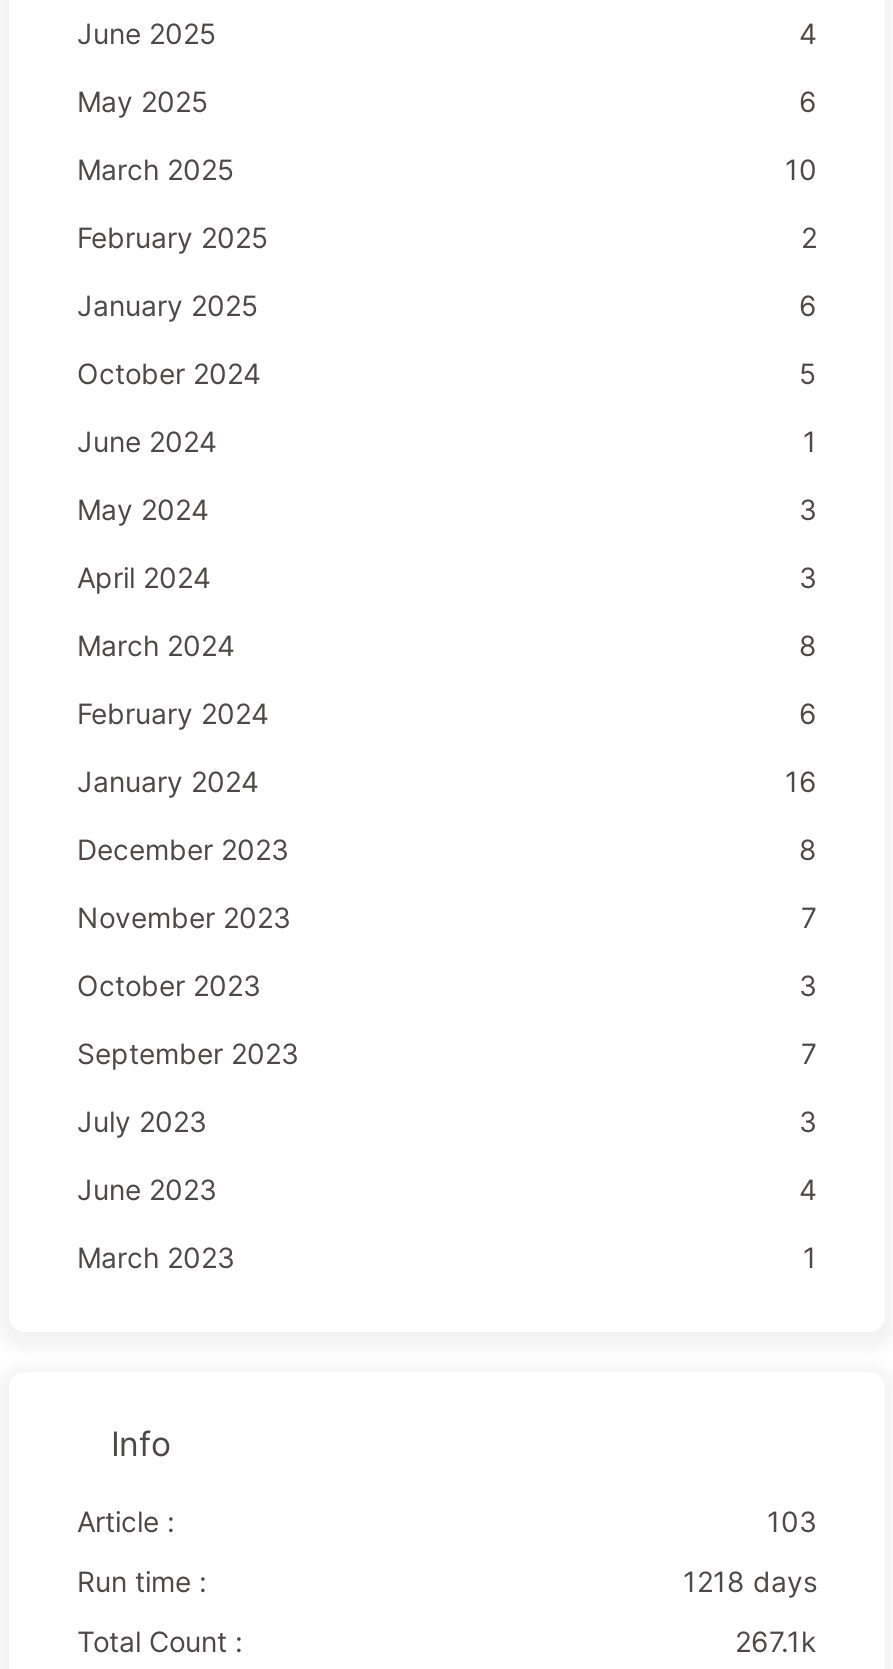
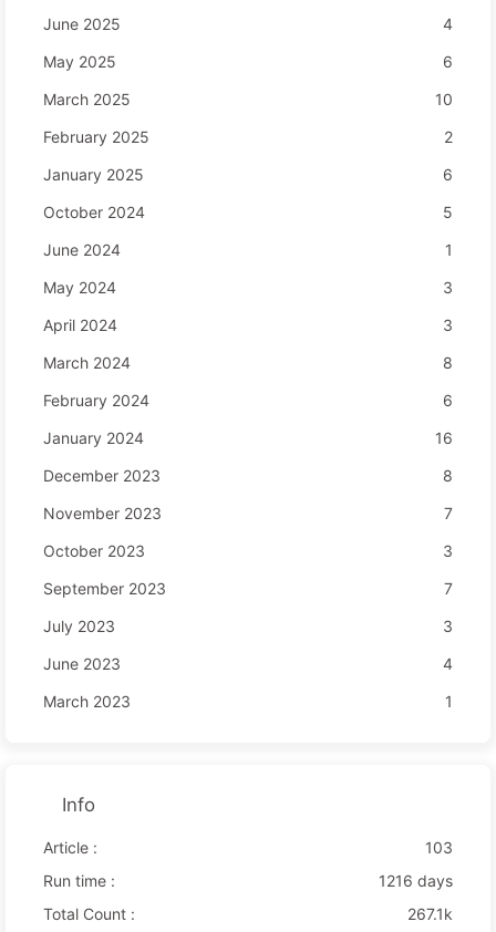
[683,1564,817,1598] 1218 days -> [379,871,453,890] 1216 days

